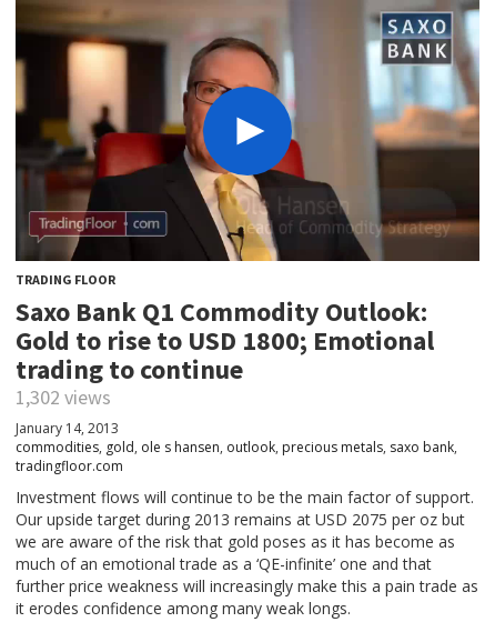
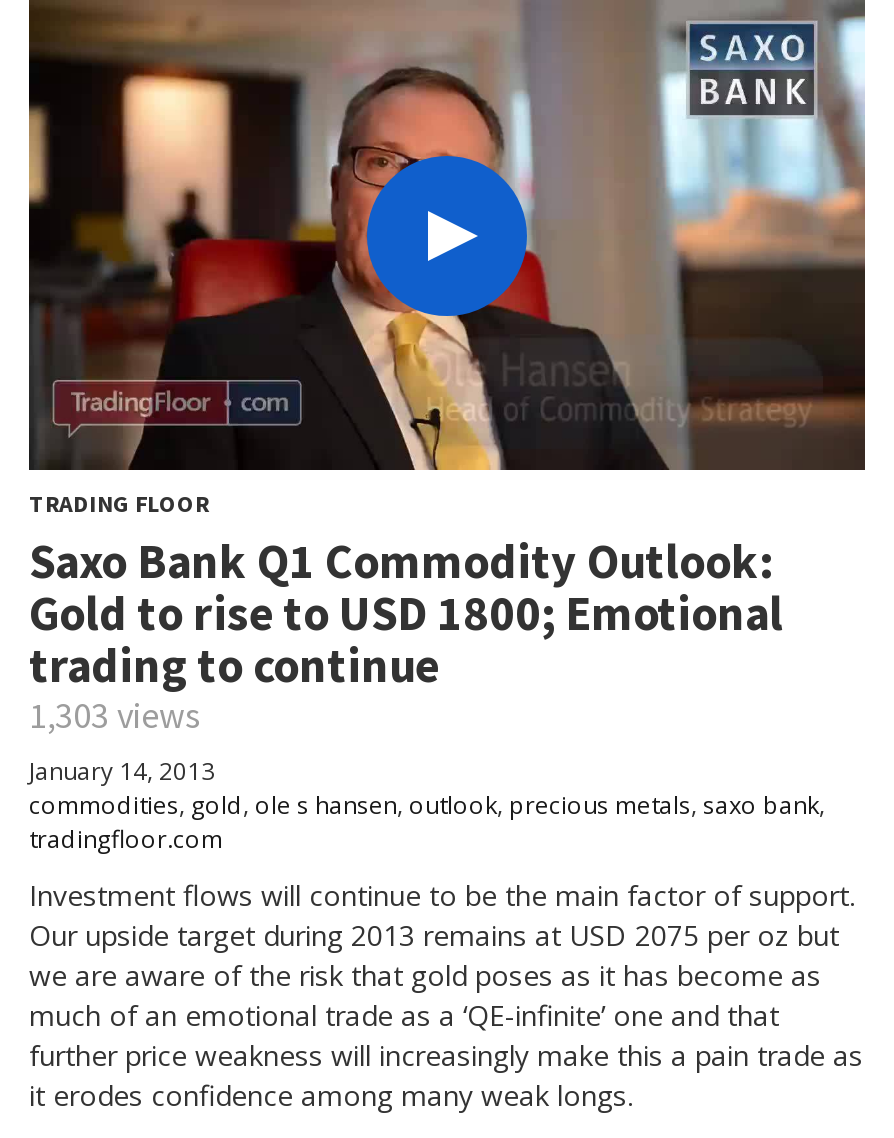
[16,384,111,410] 1,302 views -> [29,692,201,738] 1,303 views

